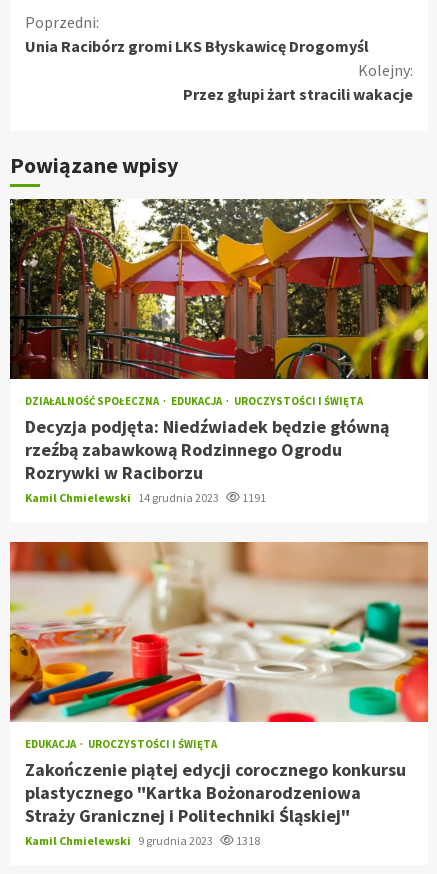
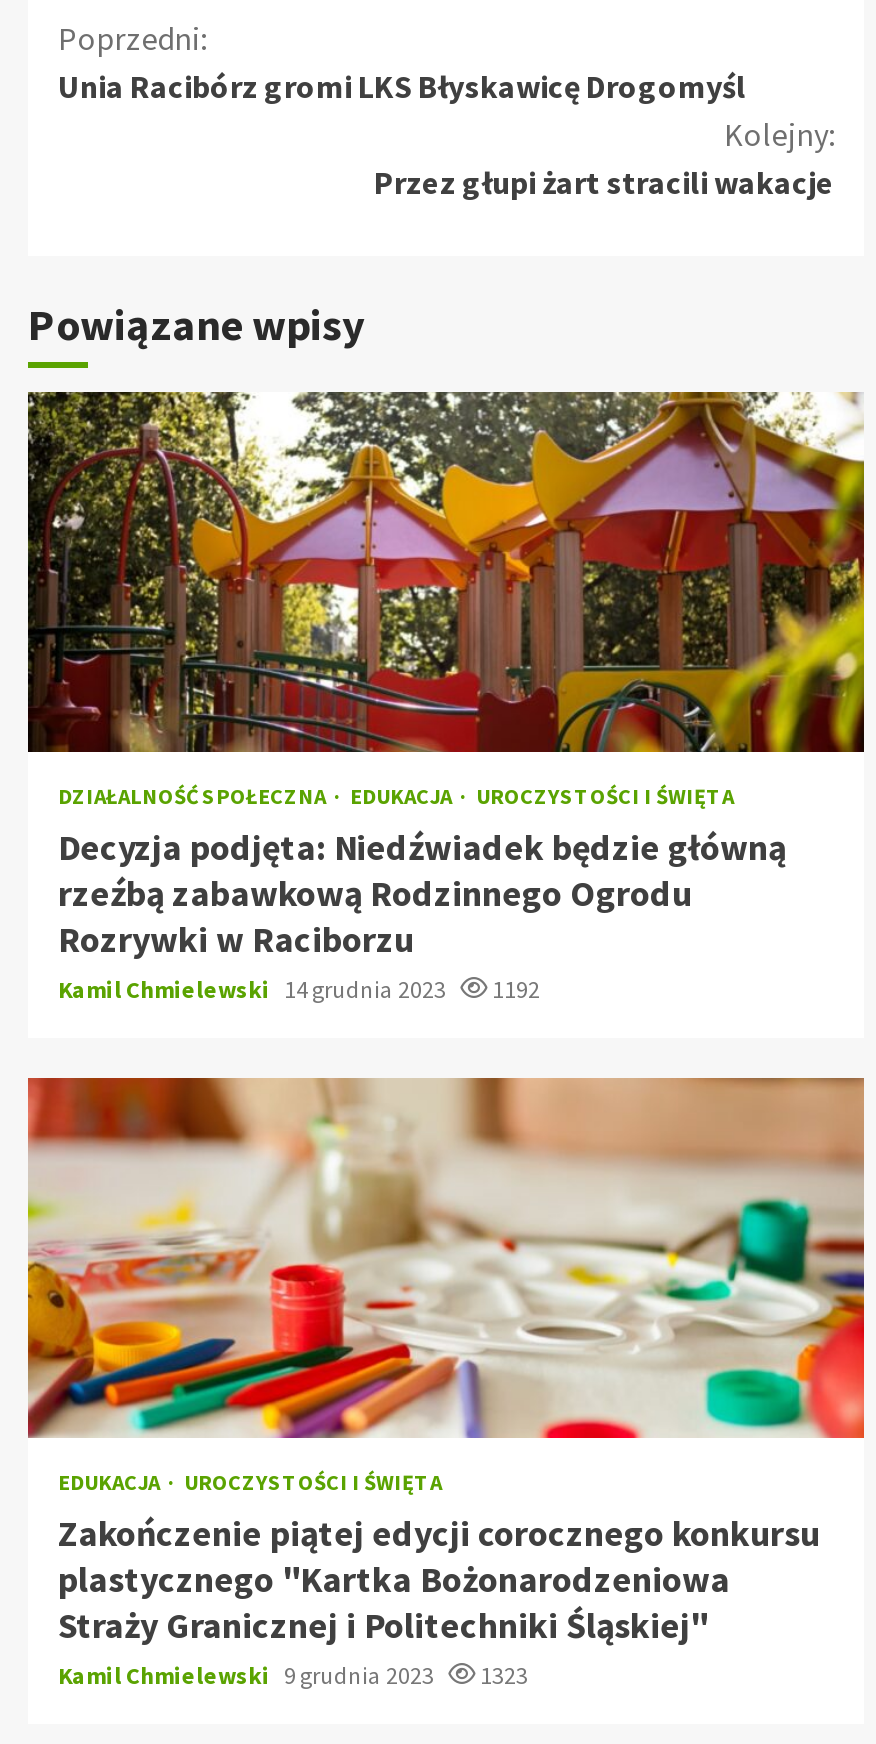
[25,489,266,504] Kamil Chmielewski 14 grudnia 2023 1191 -> [58,975,540,1005] Kamil Chmielewski 14 grudnia 2023 1192
[25,832,260,847] Kamil Chmielewski 9 grudnia 2023 1318 -> [58,1661,528,1691] Kamil Chmielewski 9 grudnia 2023 1323

